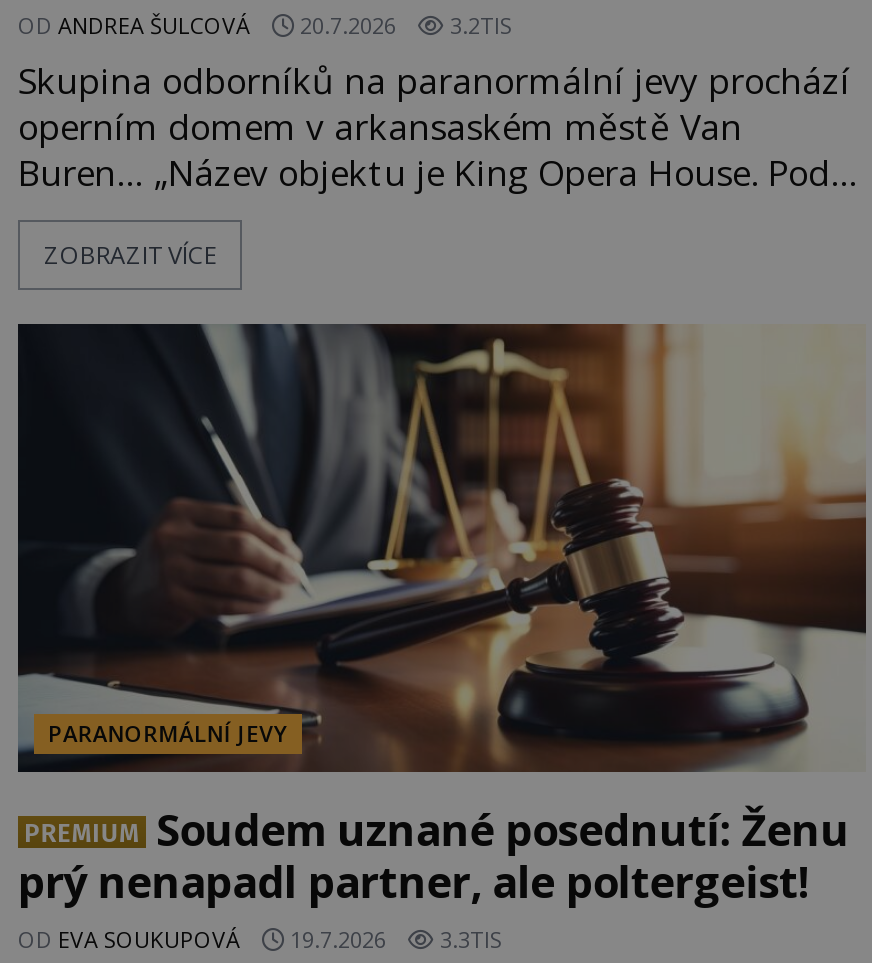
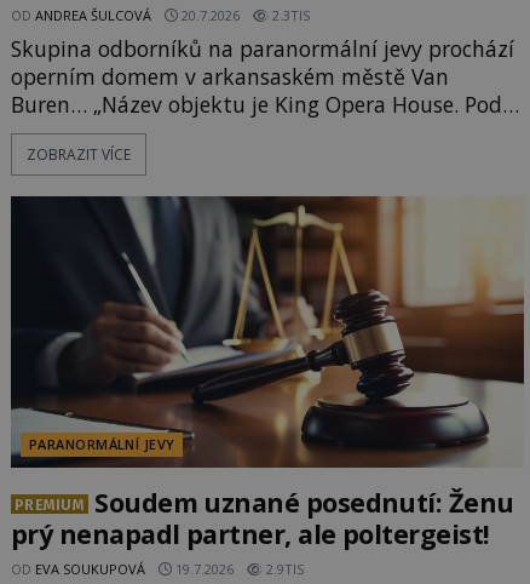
[18,9,512,39] OD ANDREA ŠULCOVÁ 20.7.2026 3.2TIS -> [11,6,310,24] OD ANDREA ŠULCOVÁ 20.7.2026 2.3TIS
[18,923,502,953] OD EVA SOUKUPOVÁ 19.7.2026 3.3TIS -> [11,559,304,578] OD EVA SOUKUPOVÁ 19.7.2026 2.9TIS

